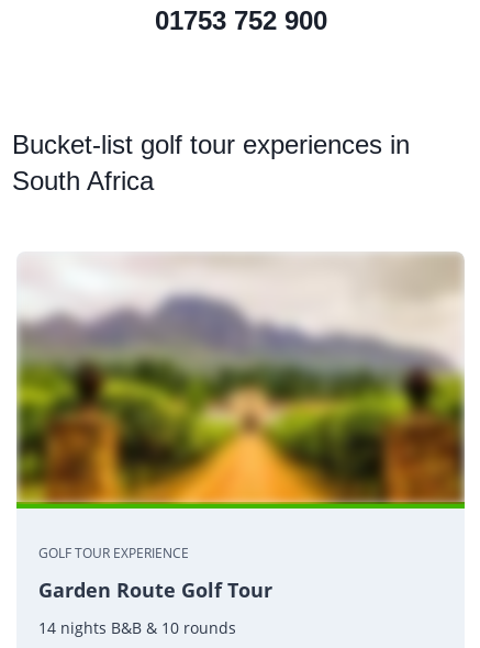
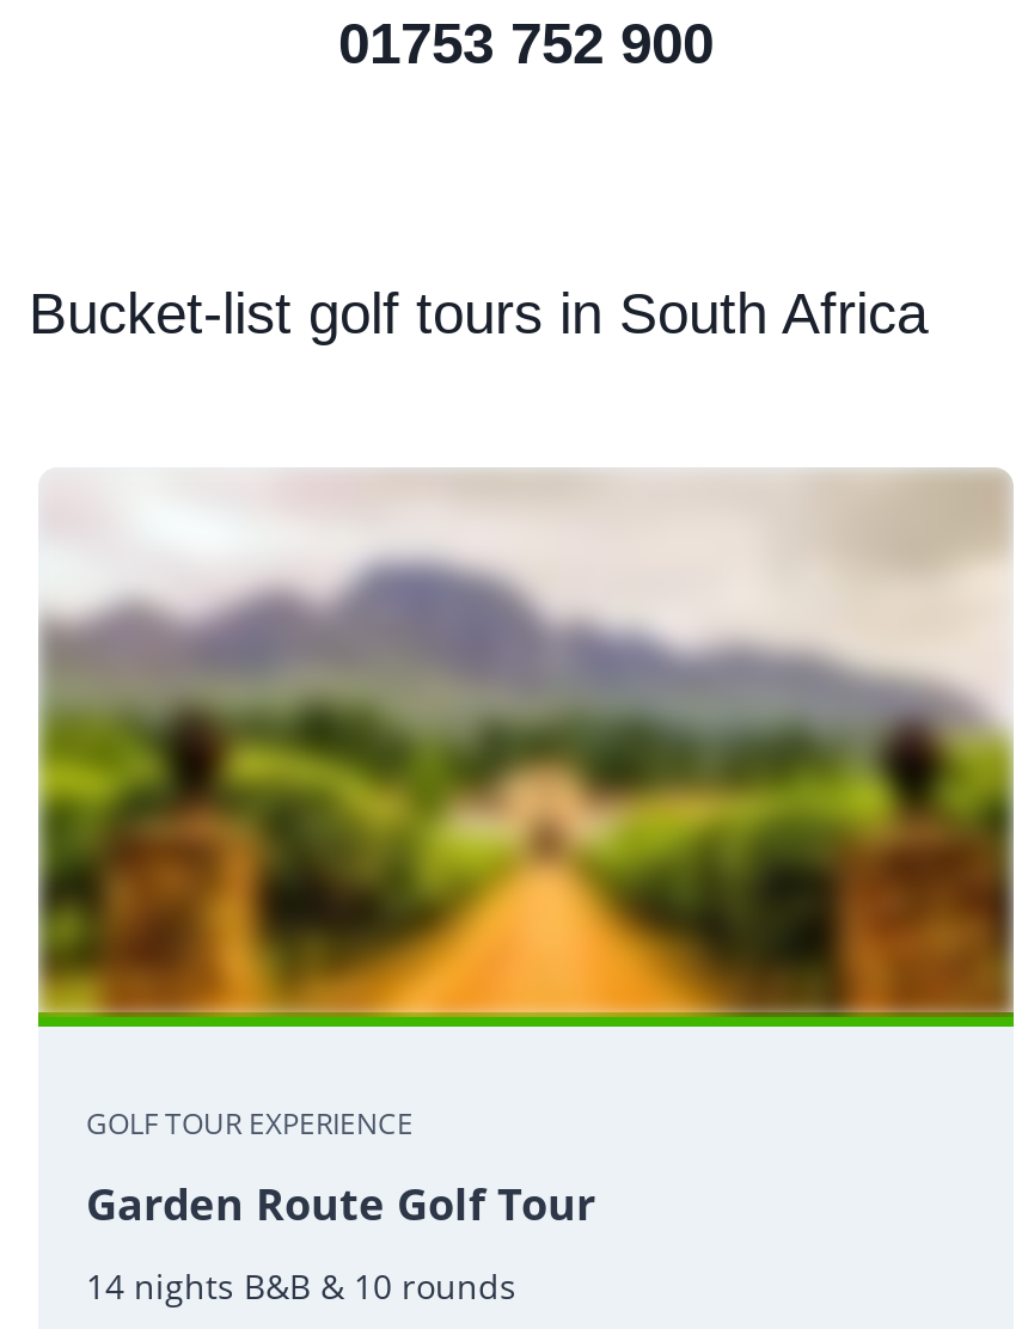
[12,130,410,195] Bucket-list golf tour experiences in | South Africa -> [29,281,928,345] Bucket-list golf tours in South Africa

